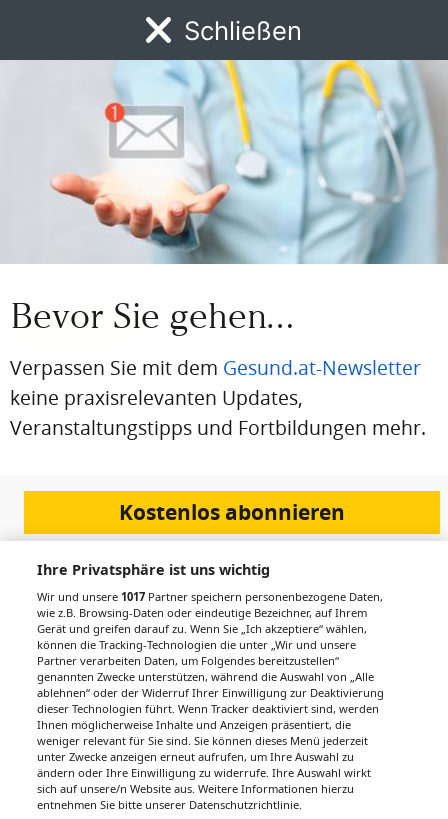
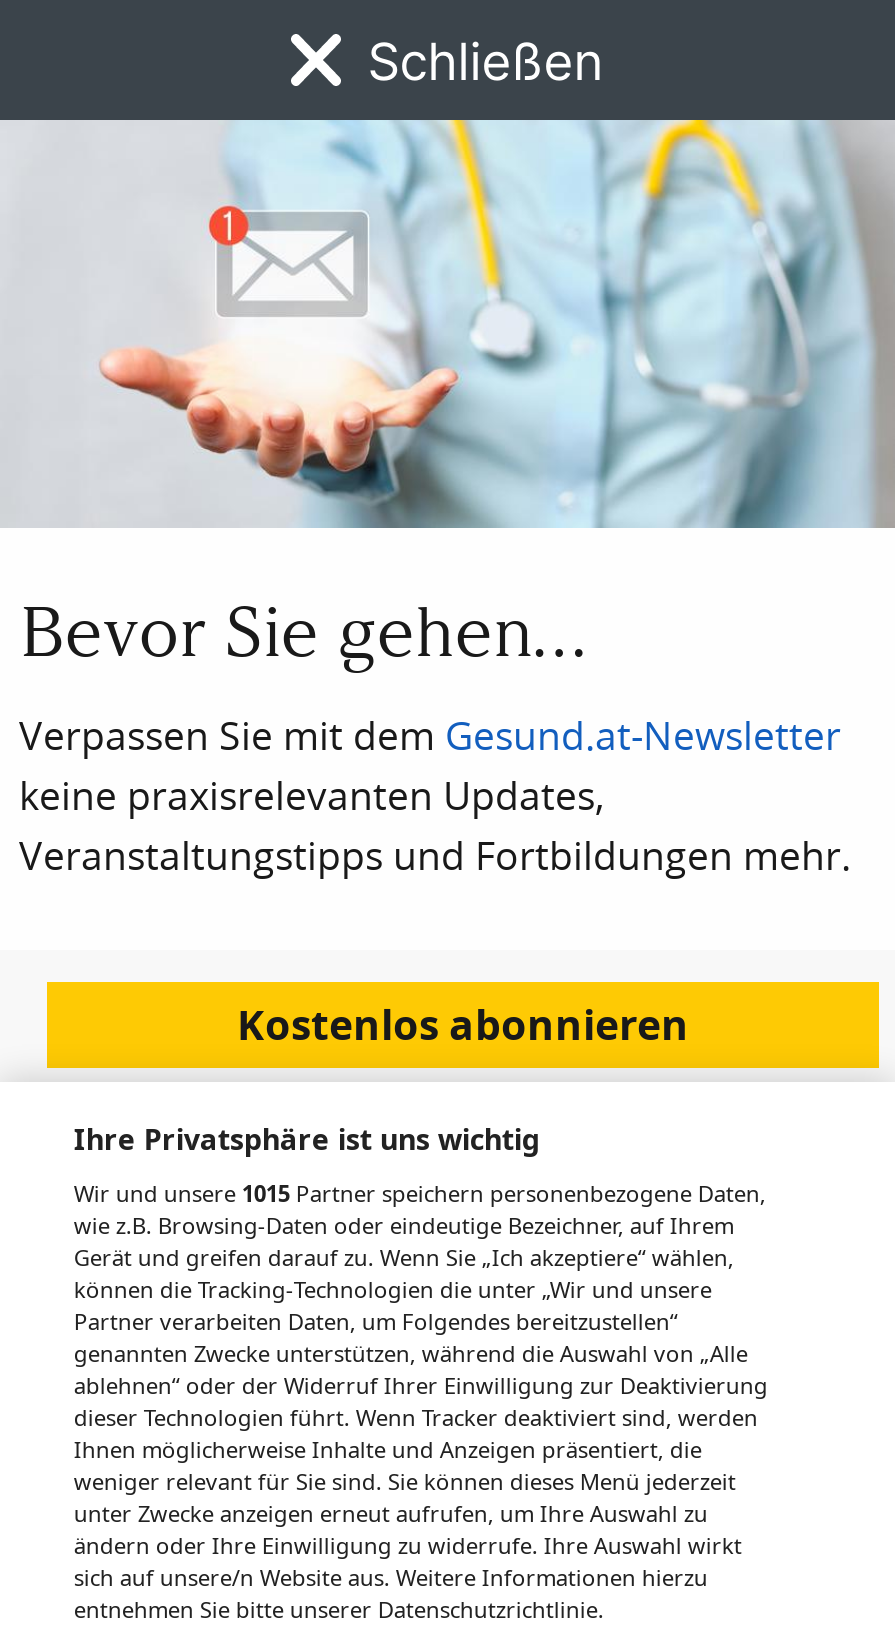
[37,589,383,604] Wir und unsere 1017 Partner speichern personenbezogene Daten, -> [74,1178,766,1208] Wir und unsere 1015 Partner speichern personenbezogene Daten,

